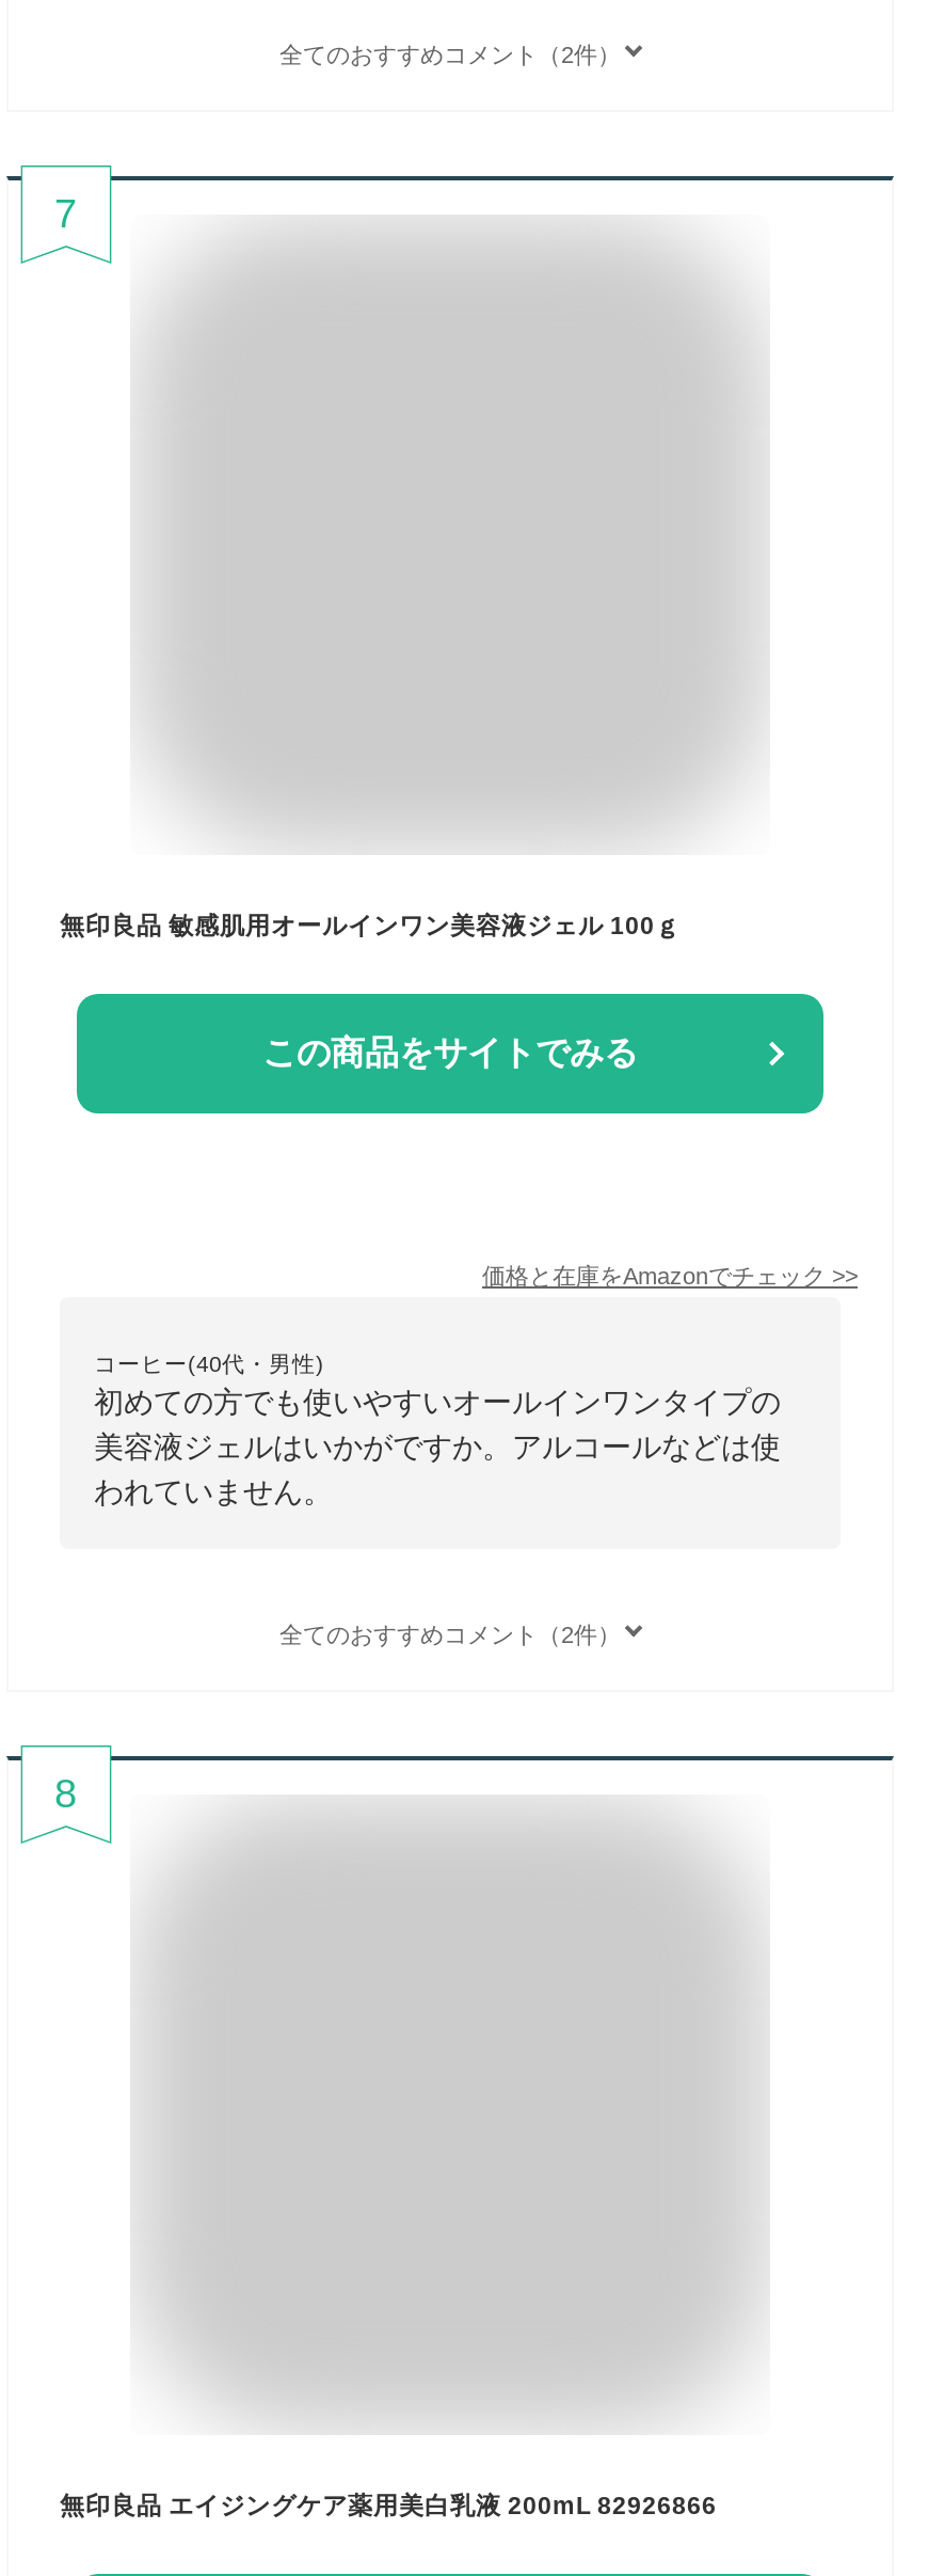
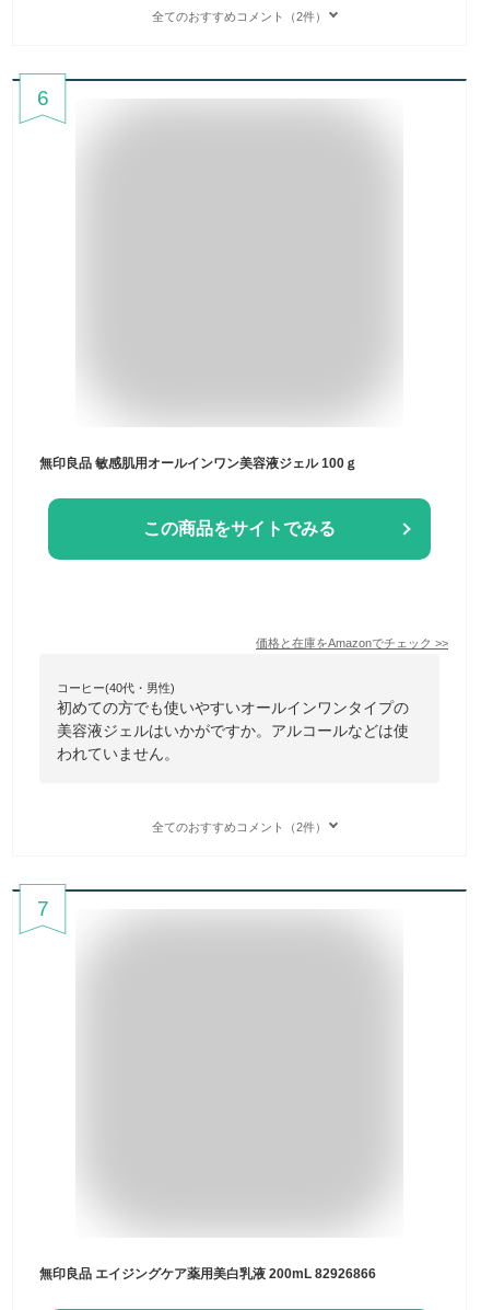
[54,192,78,237] 7 -> [37,87,49,110] 6
[54,1772,78,1817] 8 -> [37,897,49,920] 7

